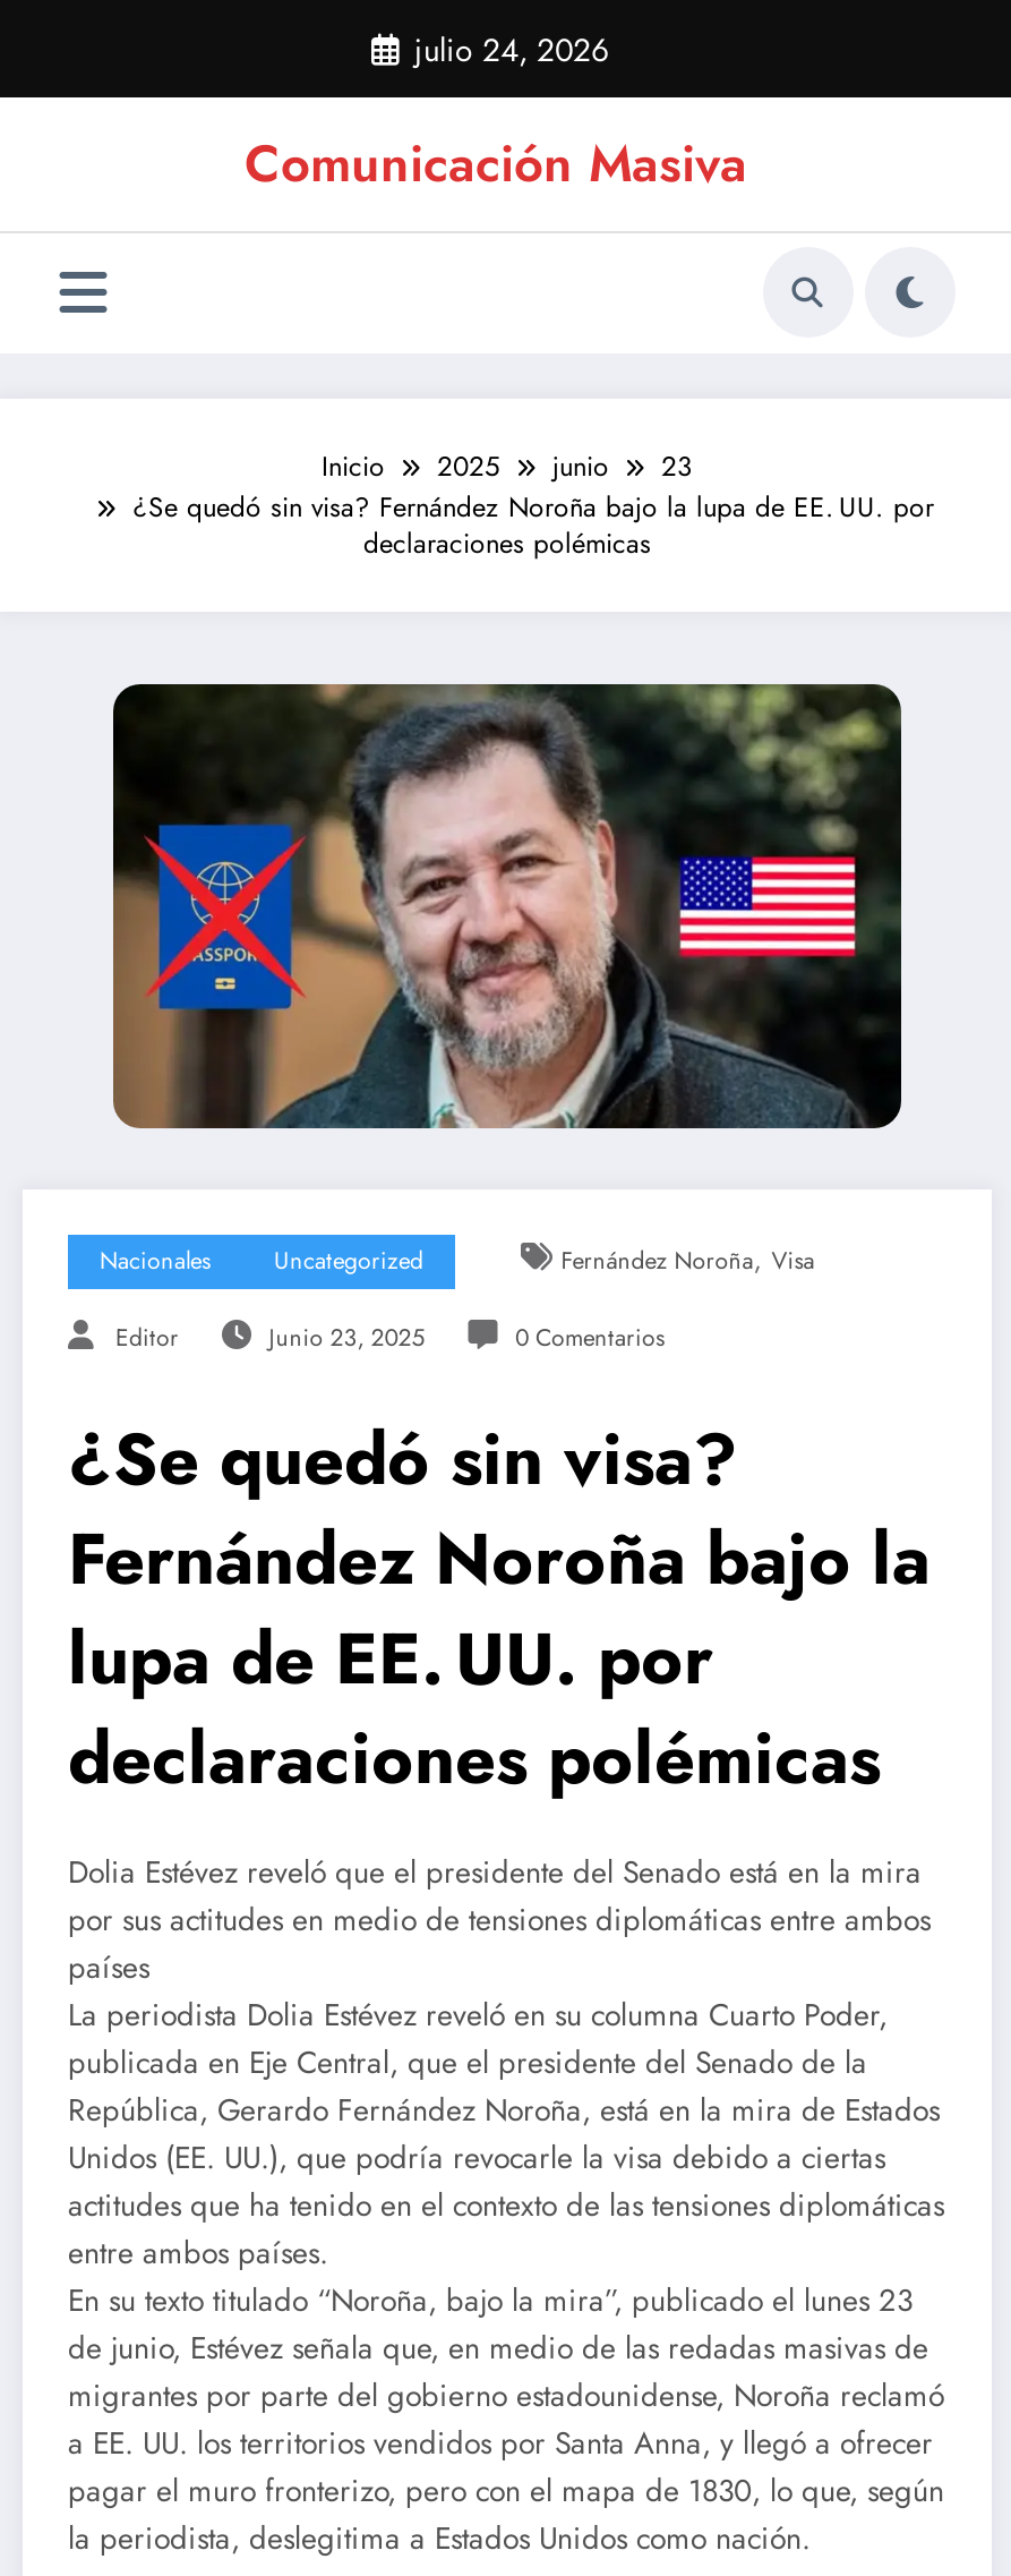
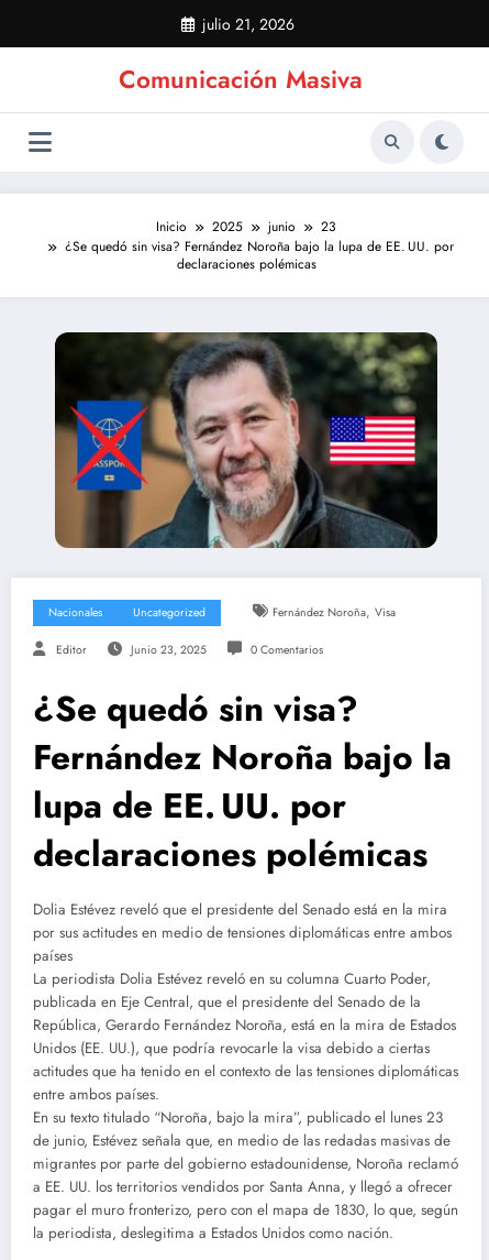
[414,27,609,72] julio 24, 2026 -> [202,13,294,35] julio 21, 2026

